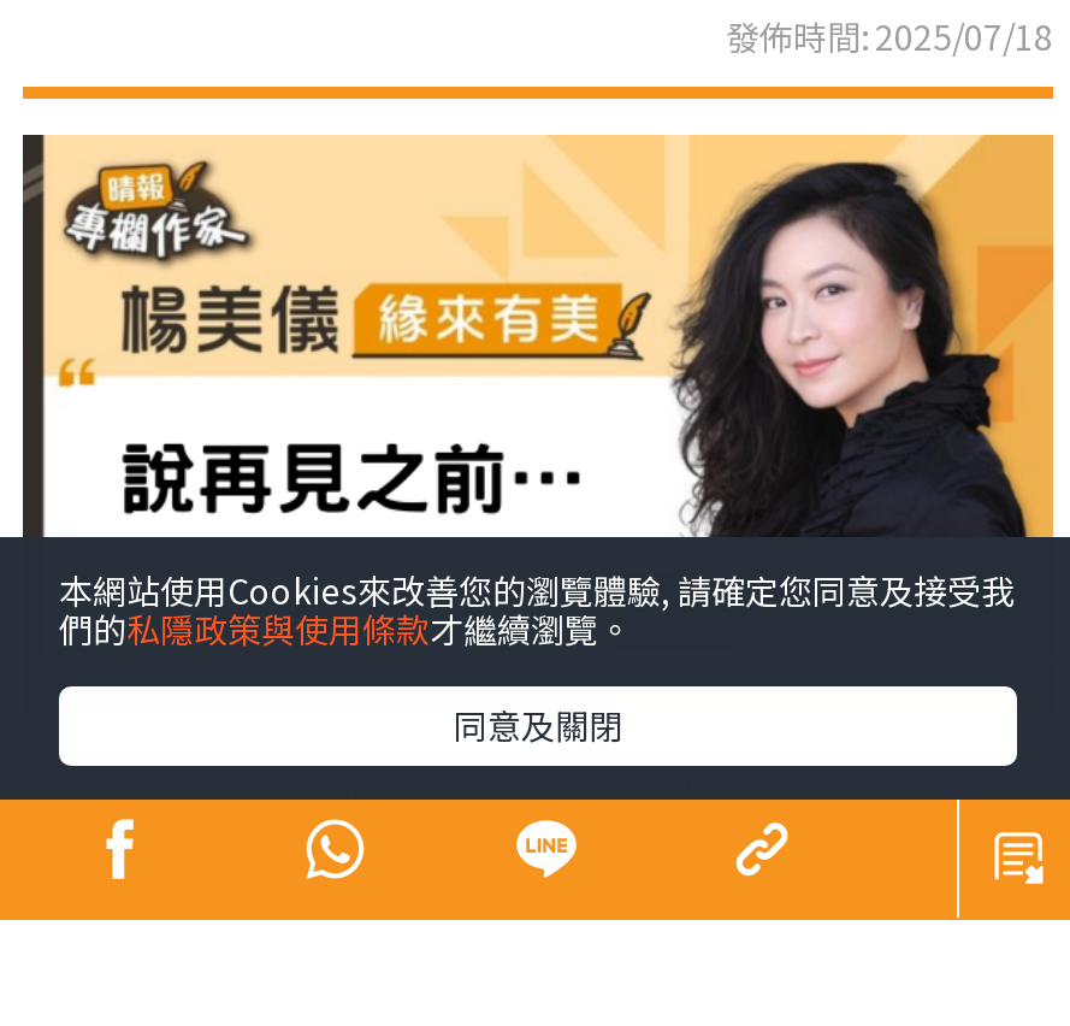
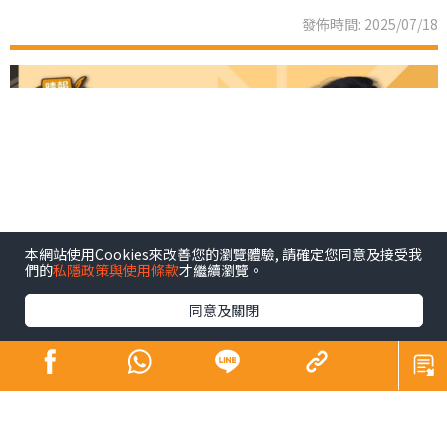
[20,188,1056,539] [image] -> none

